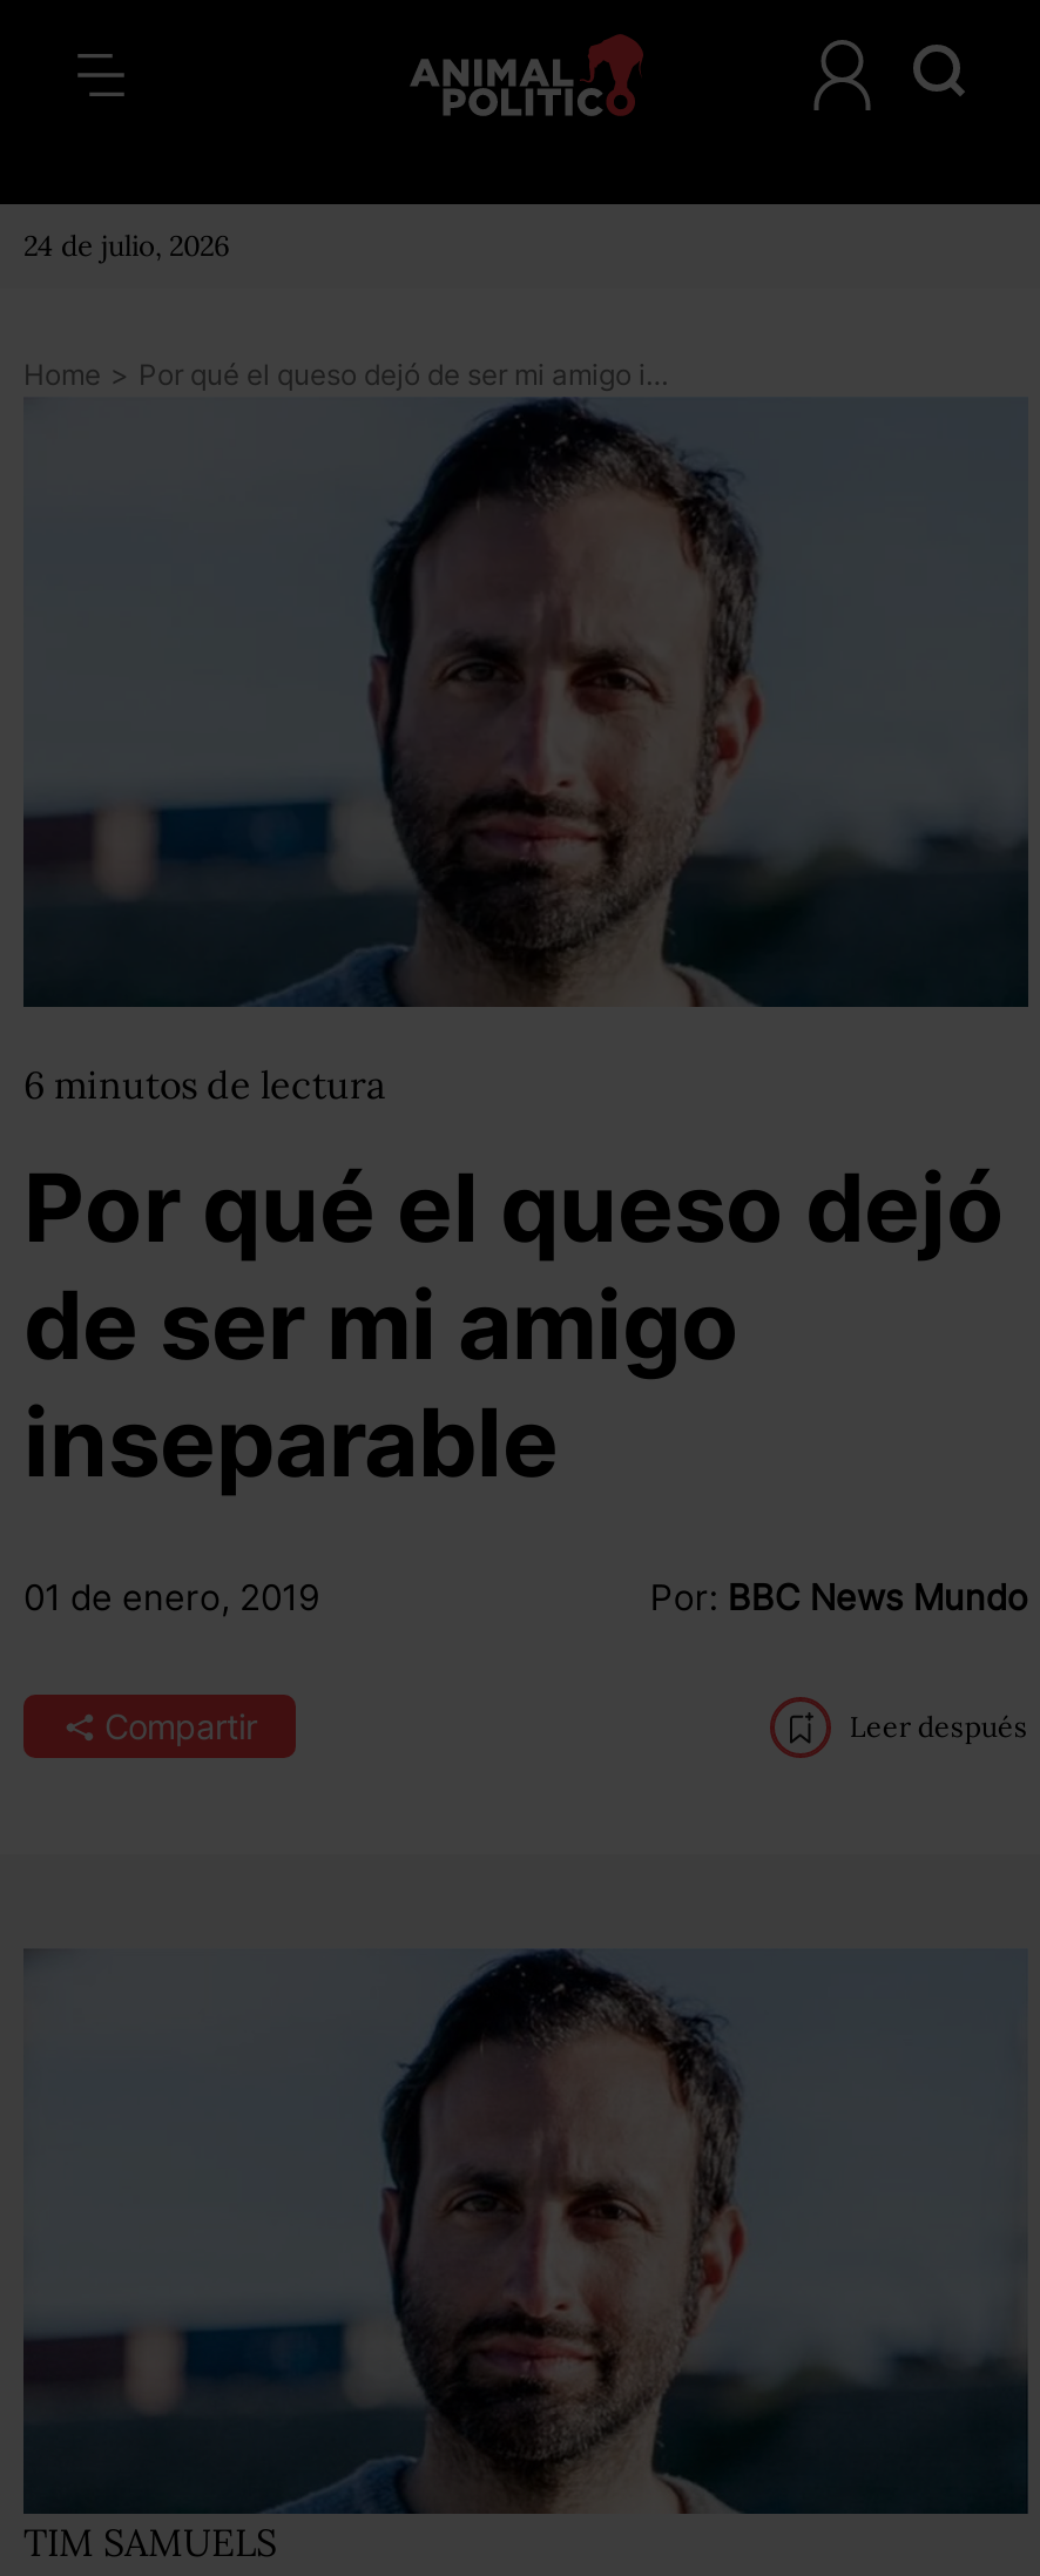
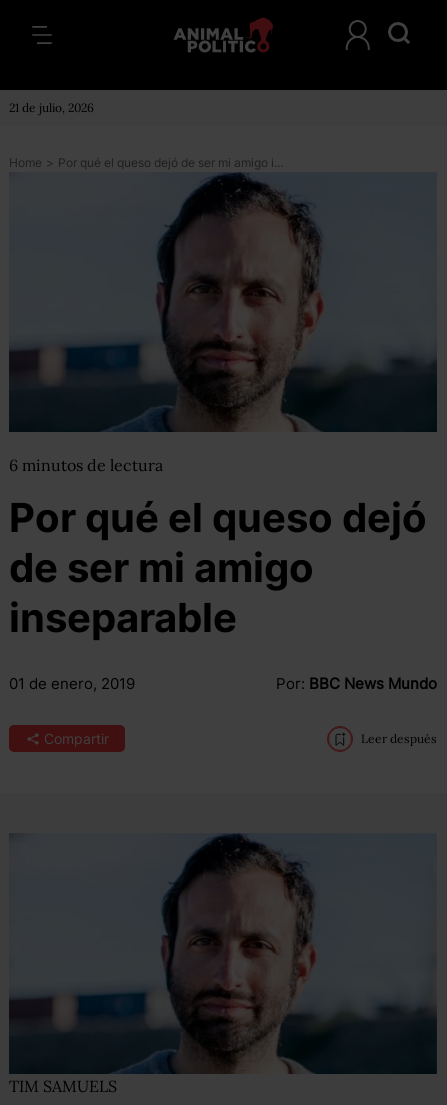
[23,228,230,263] 24 de julio, 2026 -> [9,100,94,115] 21 de julio, 2026

